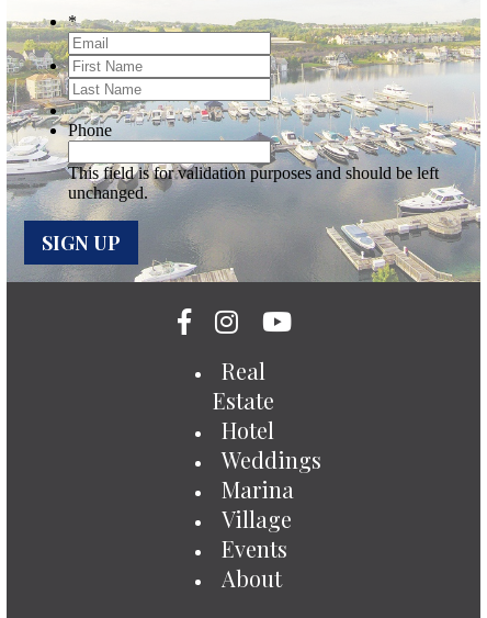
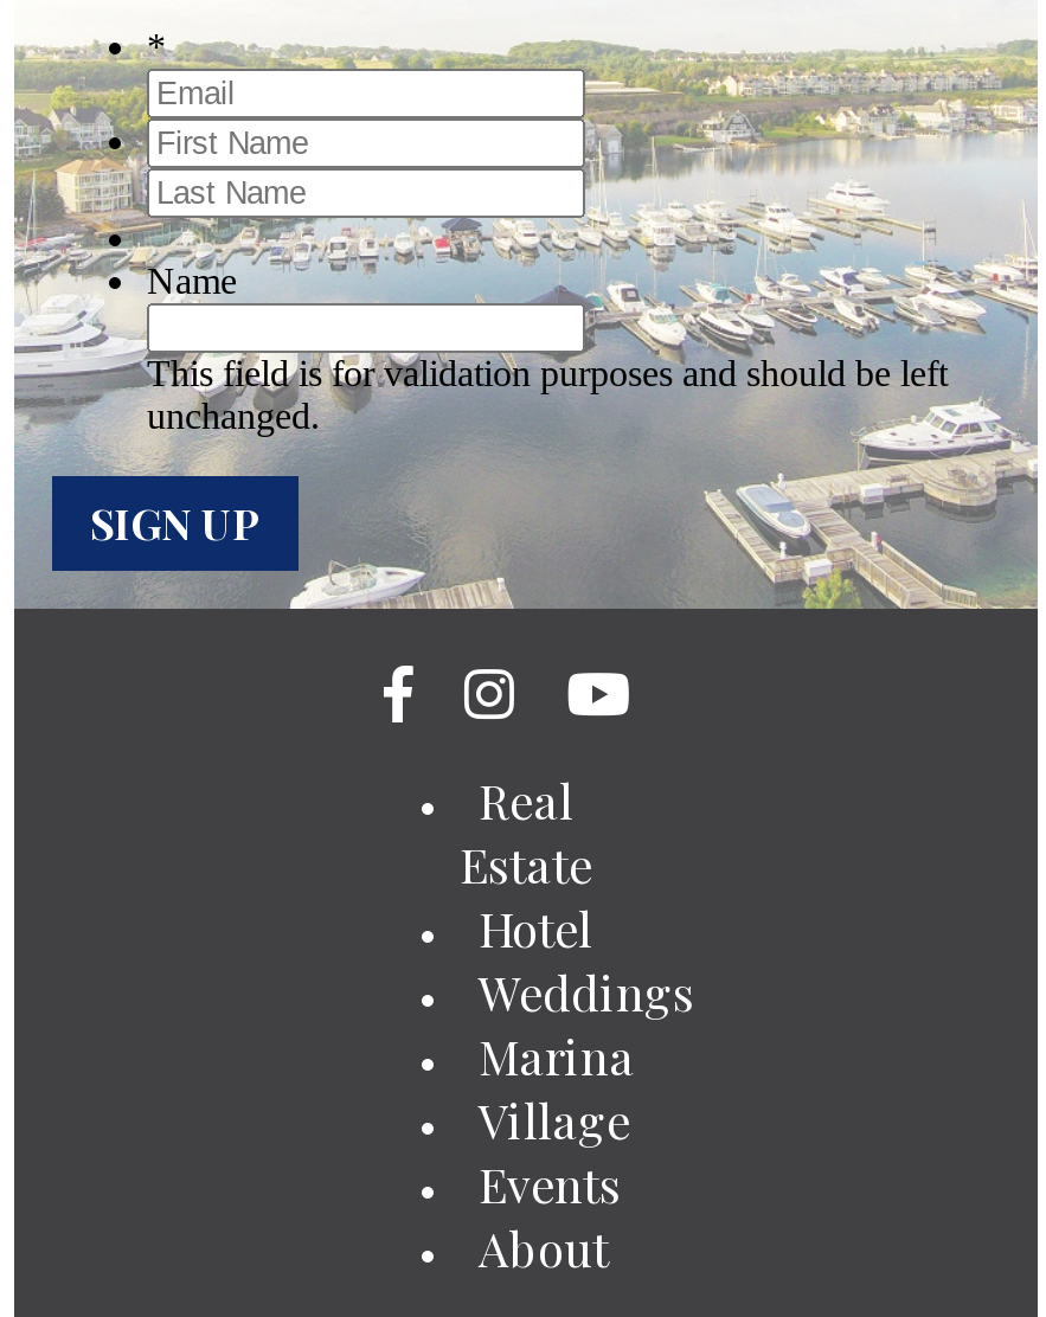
[68,121,112,139] Phone -> [147,261,237,301] Name

